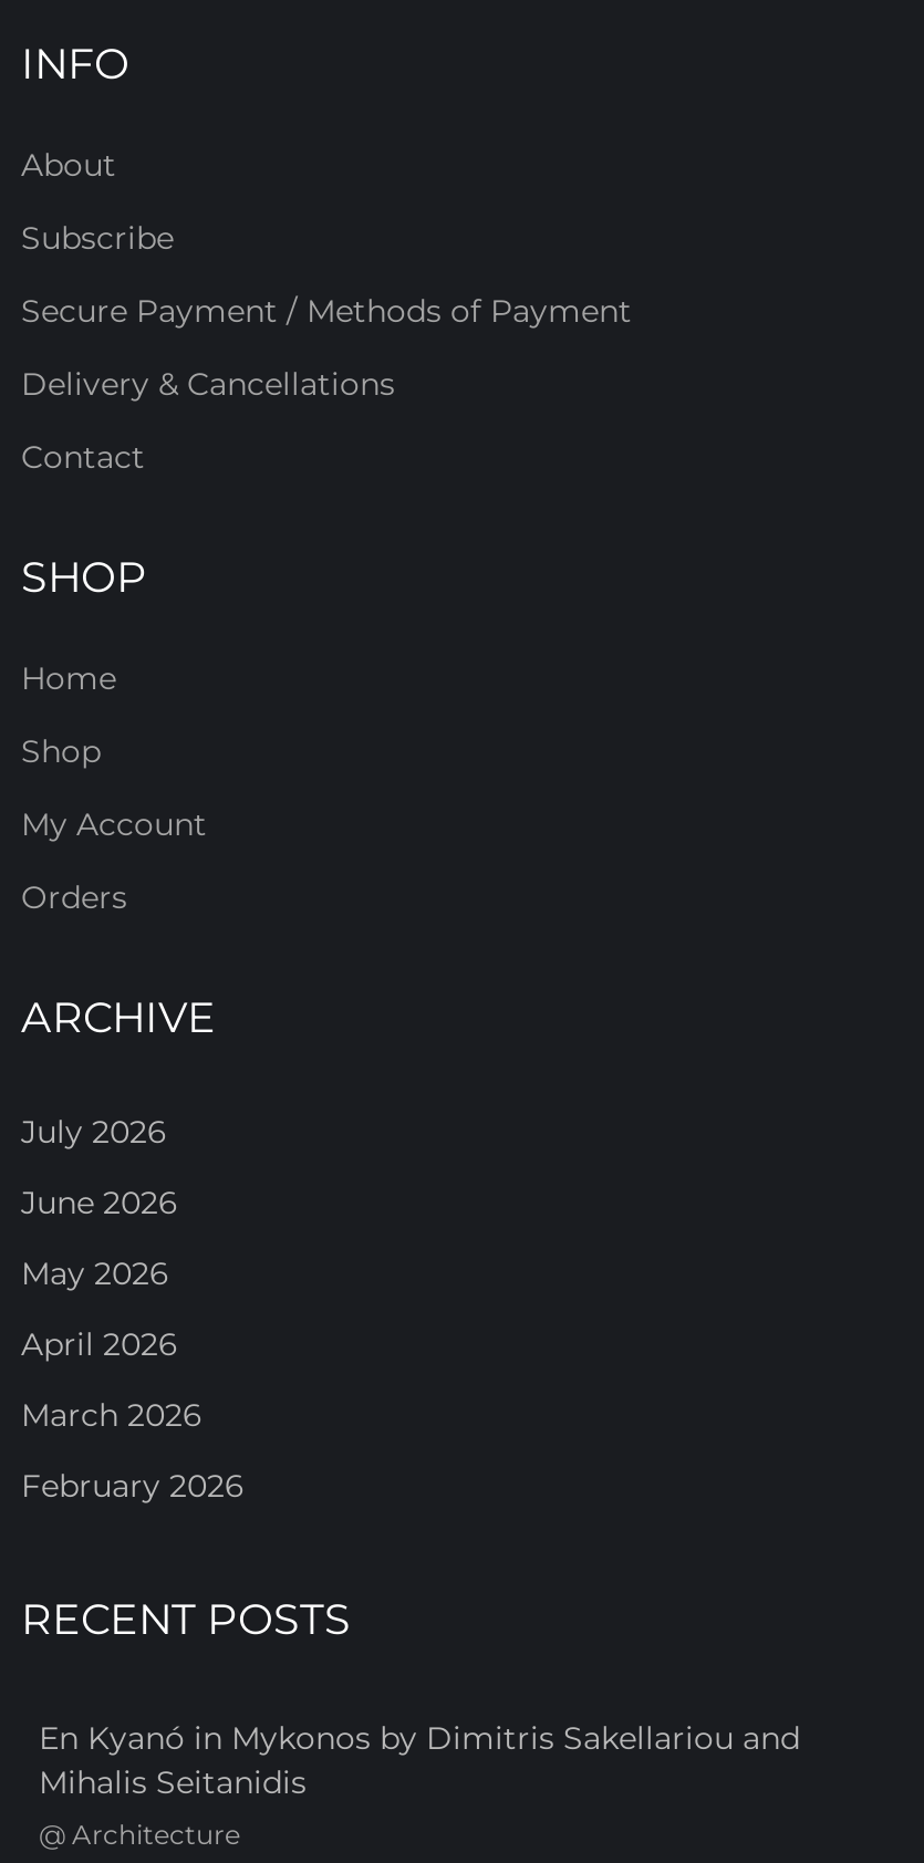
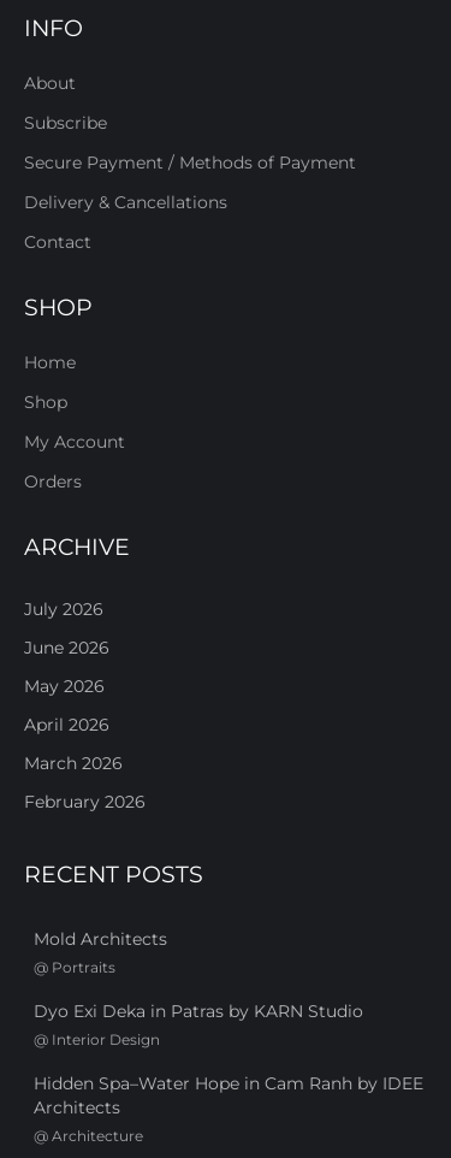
[39,1719,800,1803] En Kyanó in Mykonos by Dimitris Sakellariou and | Mihalis Seitanidis -> [34,928,423,1119] Mold Architects | @ Portraits | Dyo Exi Deka in Patras by KARN Studio | @ Interior Design | Hidden Spa–Water Hope in Cam Ranh by IDEE | Architects

